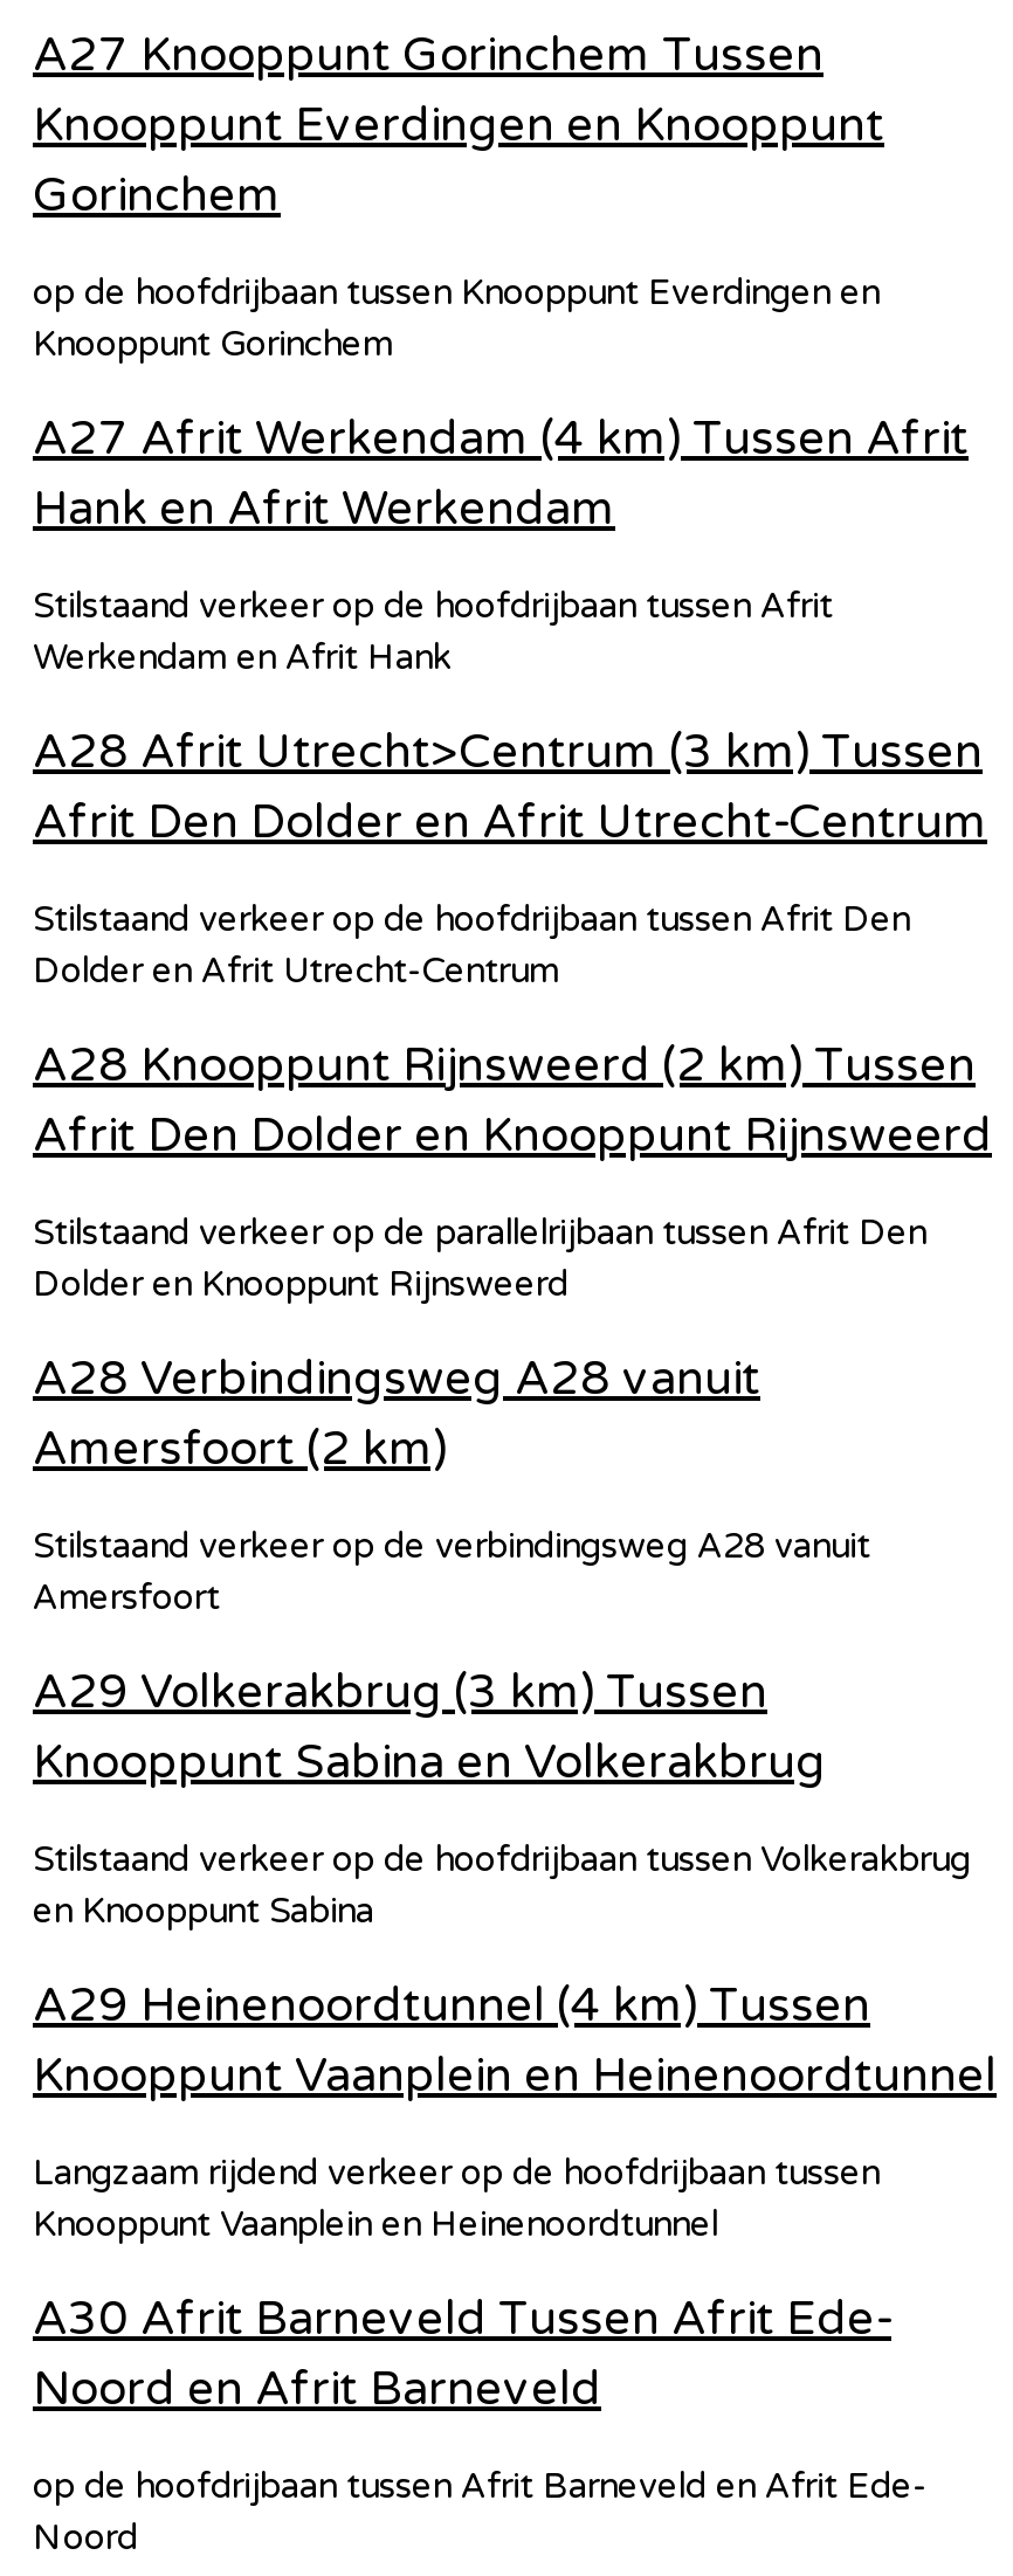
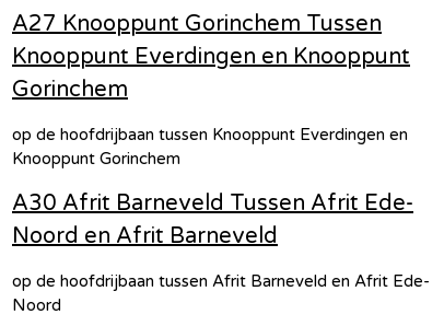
[33,412,997,2245] A27 Afrit Werkendam (4 km) Tussen Afrit | Hank en Afrit Werkendam | Stilstaand verkeer op de hoofdrijbaan tussen Afrit | Werkendam en Afrit Hank | A28 Afrit Utrecht>Centrum (3 km) Tussen | Afrit Den Dolder en Afrit Utrecht-Centrum | Stilstaand verkeer op de hoofdrijbaan tussen Afrit Den | Dolder en Afrit Utrecht-Centrum | A28 Knooppunt Rijnsweerd (2 km) Tussen | Afrit Den Dolder en Knooppunt Rijnsweerd | Stilstaand verkeer op de parallelrijbaan tussen Afrit Den | Dolder en Knooppunt Rijnsweerd | A28 Verbindingsweg A28 vanuit | Amersfoort (2 km) | Stilstaand verkeer op de verbindingsweg A28 vanuit | Amersfoort | A29 Volkerakbrug (3 km) Tussen | Knooppunt Sabina en Volkerakbrug | Stilstaand verkeer op de hoofdrijbaan tussen Volkerakbrug | en Knooppunt Sabina | A29 Heinenoordtunnel (4 km) Tussen | Knooppunt Vaanplein en Heinenoordtunnel | Langzaam rijdend verkeer op de hoofdrijbaan tussen | Knooppunt Vaanplein en Heinenoordtunnel -> none

